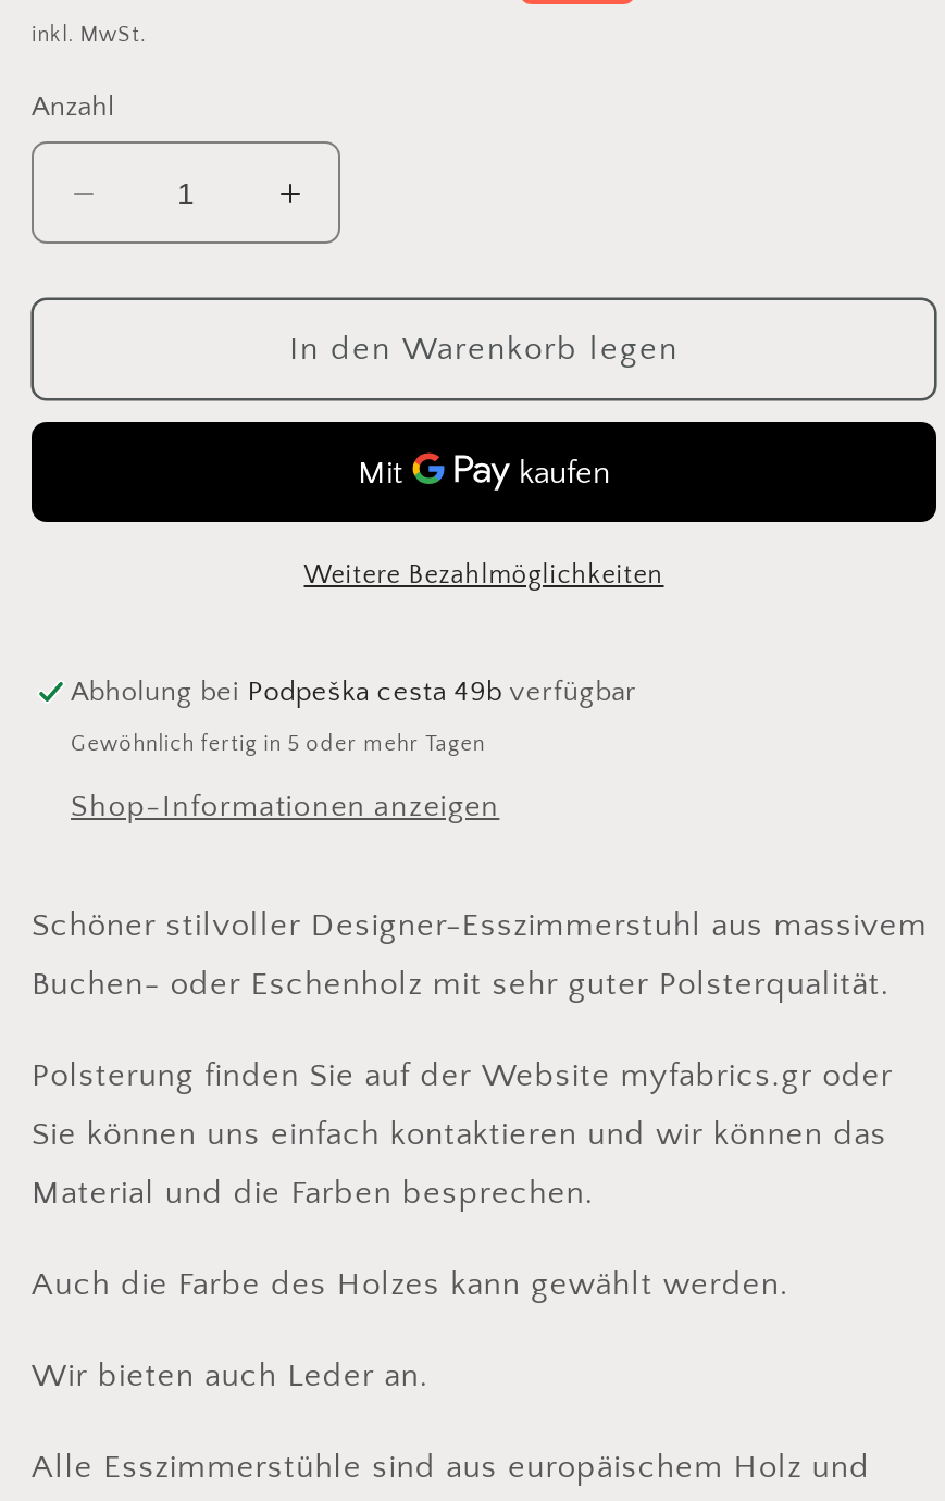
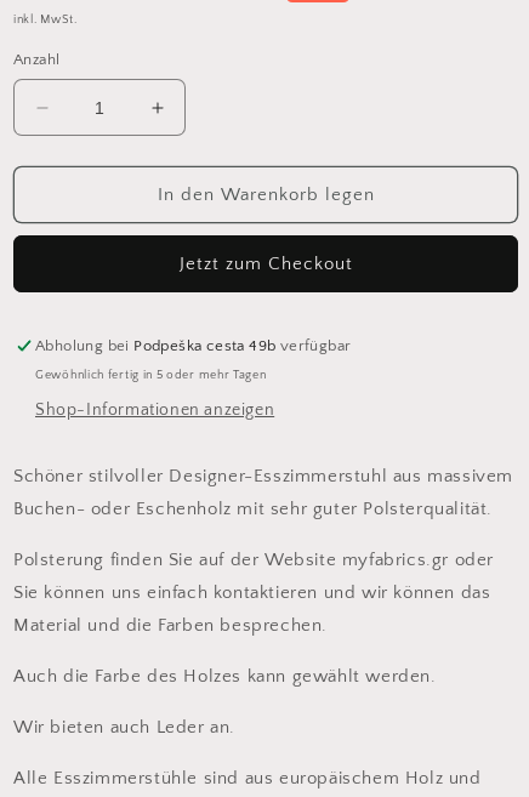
[304,561,664,590] Weitere Bezahlmöglichkeiten -> [179,254,352,274] Jetzt zum Checkout

